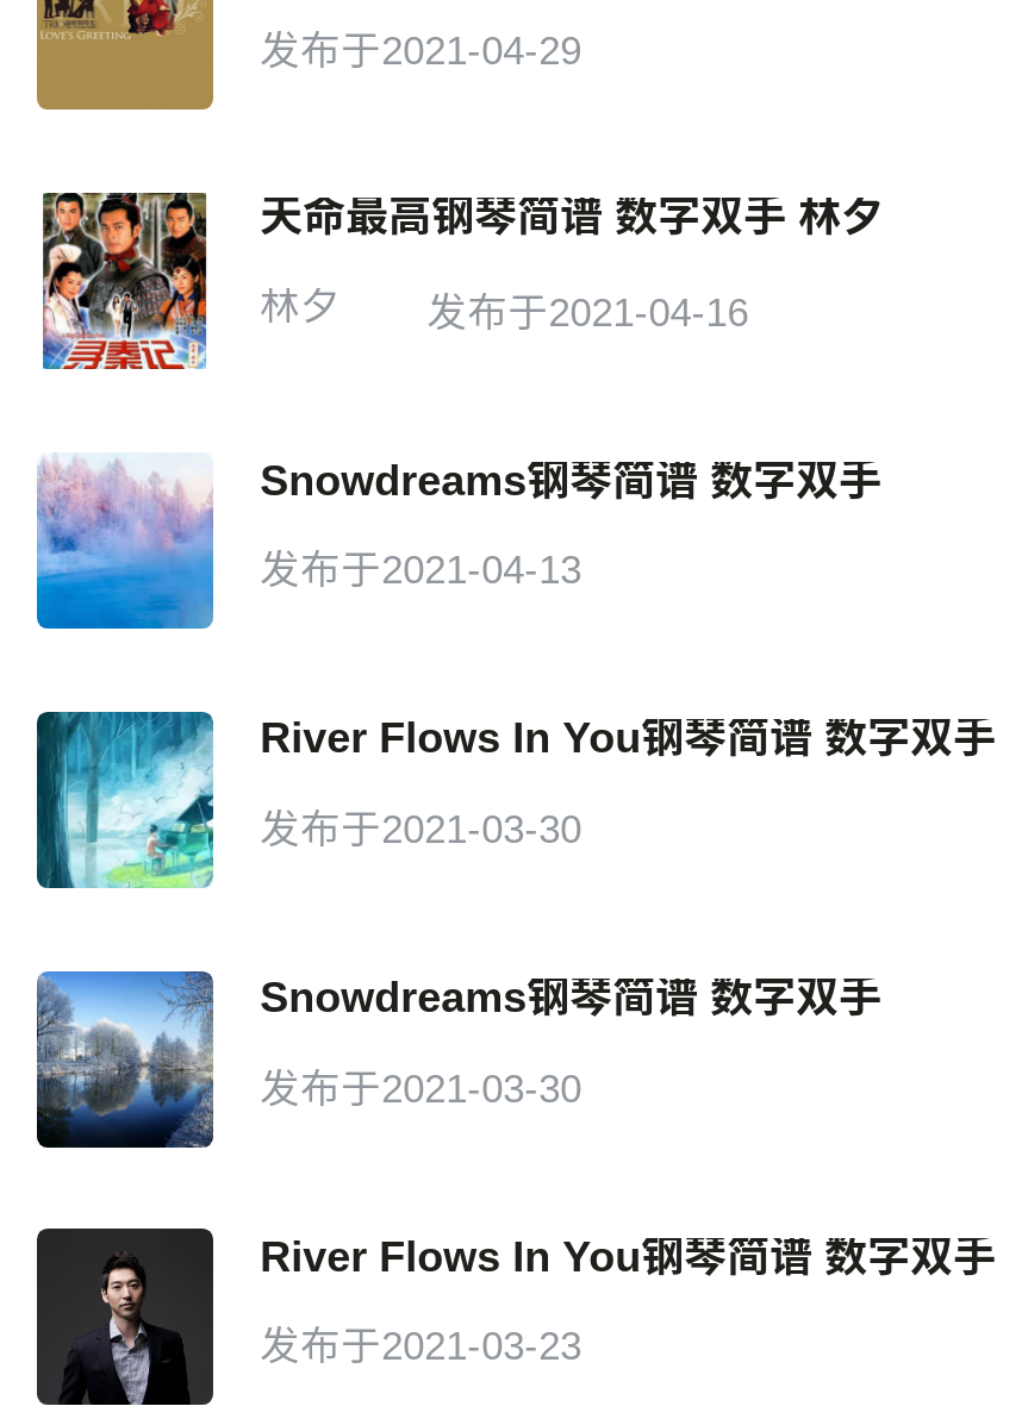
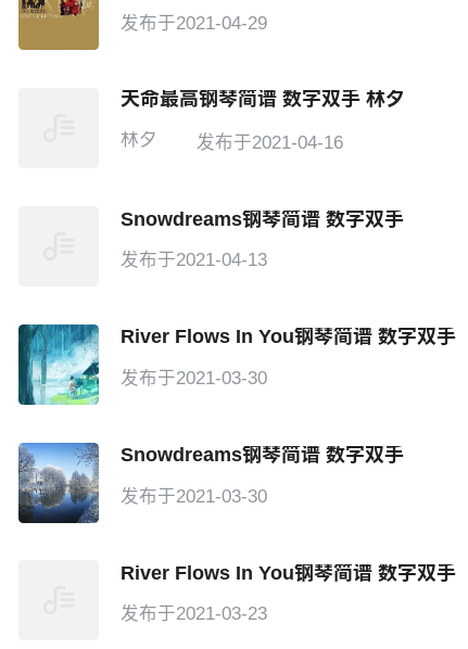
[42,190,208,371] [image] -> none
[35,460,216,631] [image] -> none
[35,1226,216,1407] [image] -> none

